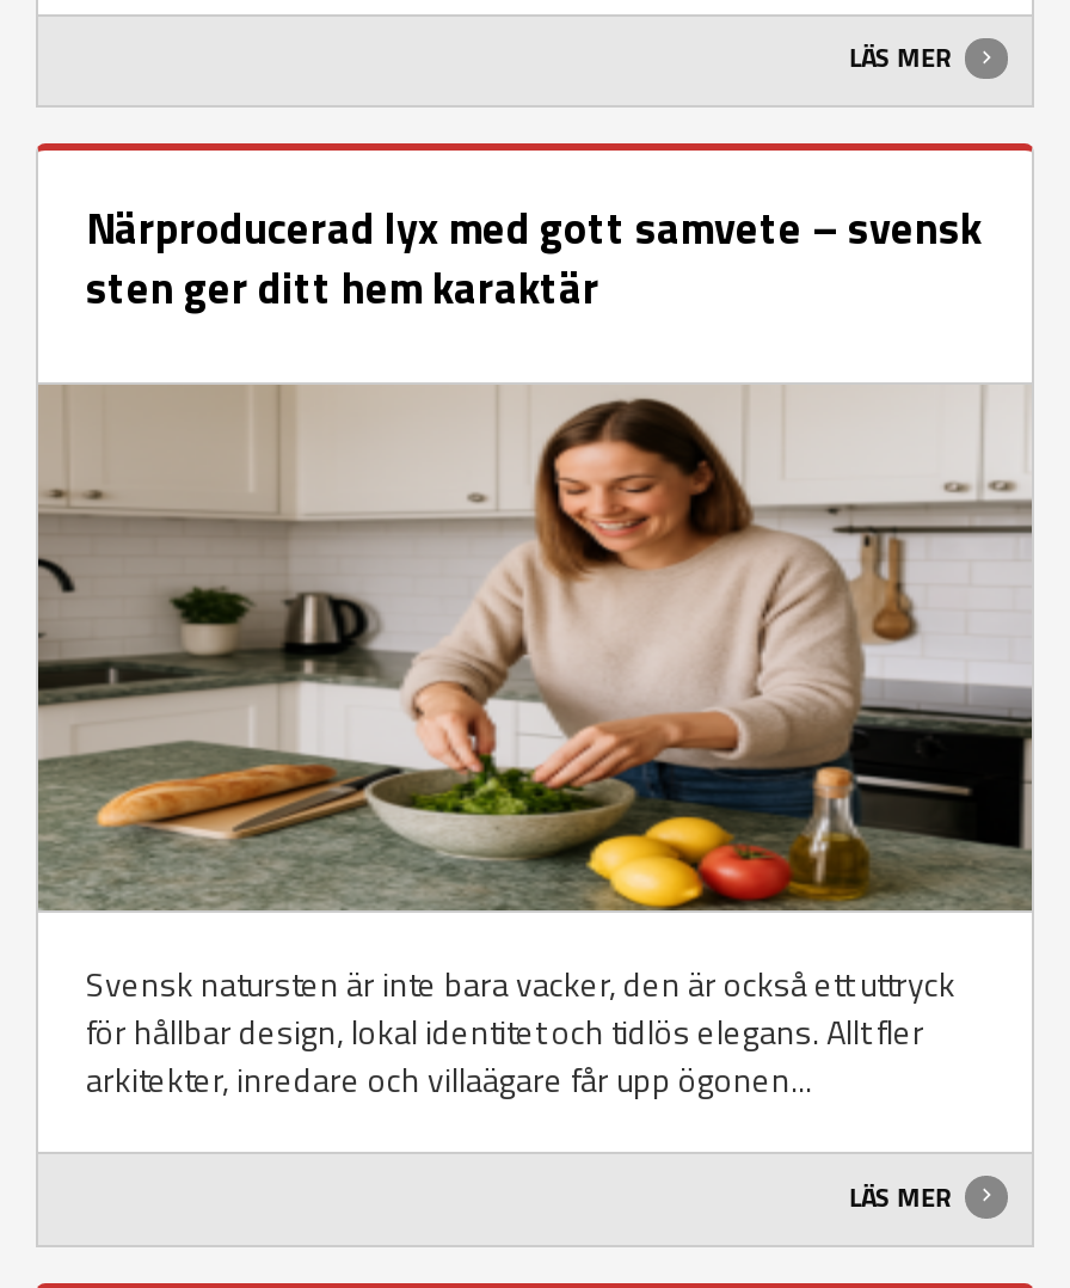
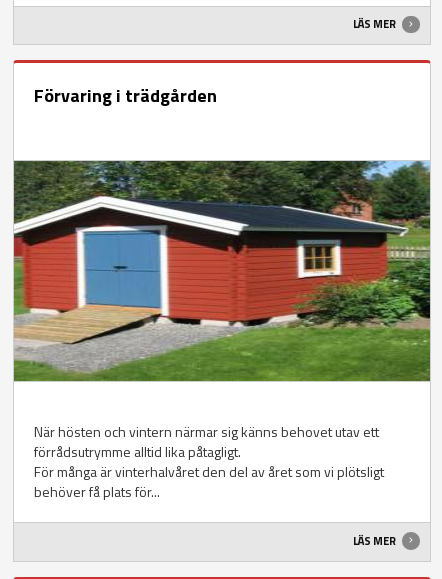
[86,196,982,321] Närproducerad lyx med gott samvete – svensk | sten ger ditt hem karaktär -> [34,82,217,109] Förvaring i trädgården
[38,382,1032,910] [image] -> [14,160,431,381] [image]
[86,959,955,1104] Svensk natursten är inte bara vacker, den är också ett uttryck | för hållbar design, lokal identitet och tidlös elegans. Allt fler | arkitekter, inredare och villaägare får upp ögonen... -> [34,421,384,502] När hösten och vintern närmar sig känns behovet utav ett | förrådsutrymme alltid lika påtagligt. | För många är vinterhalvåret den del av året som vi plötsligt | behöver få plats för...

